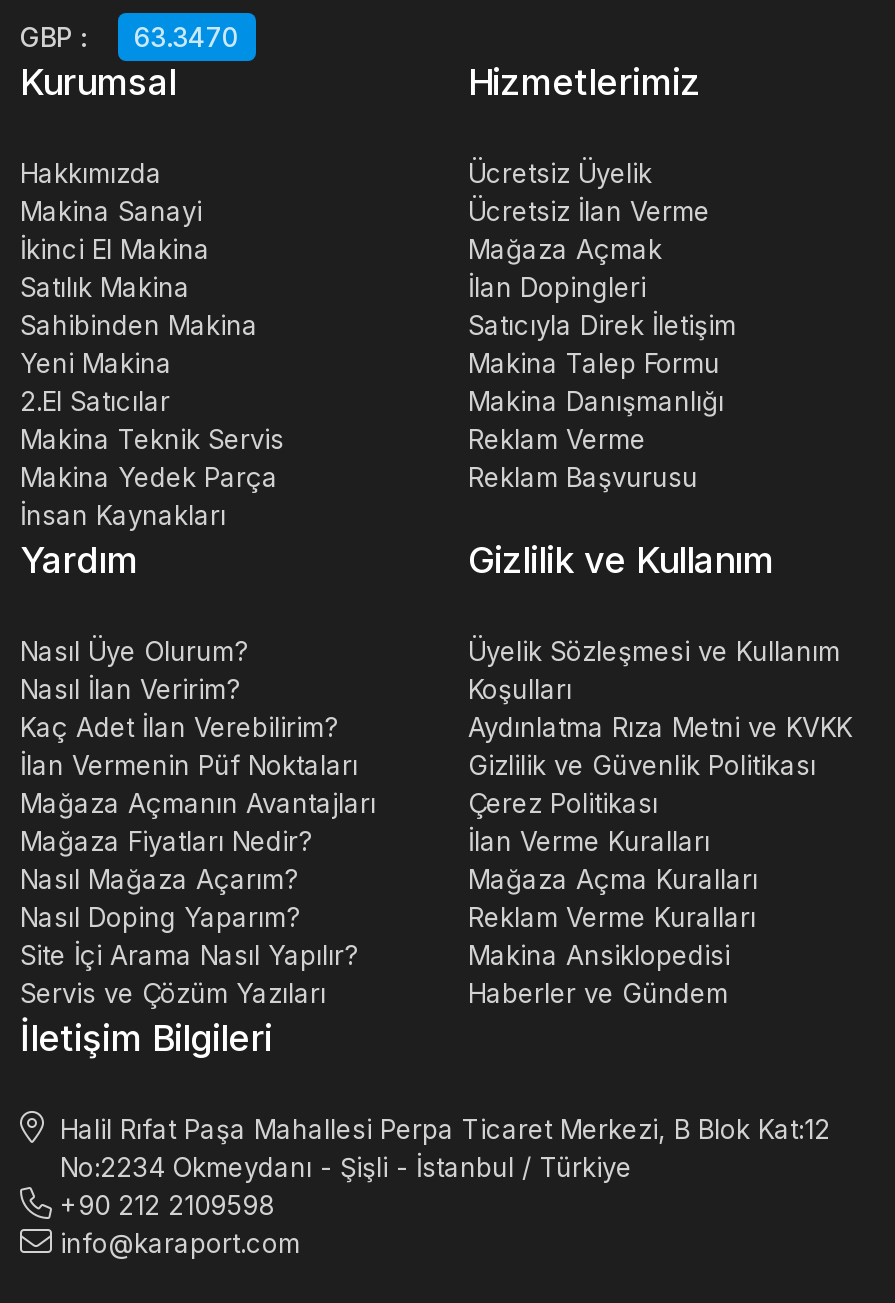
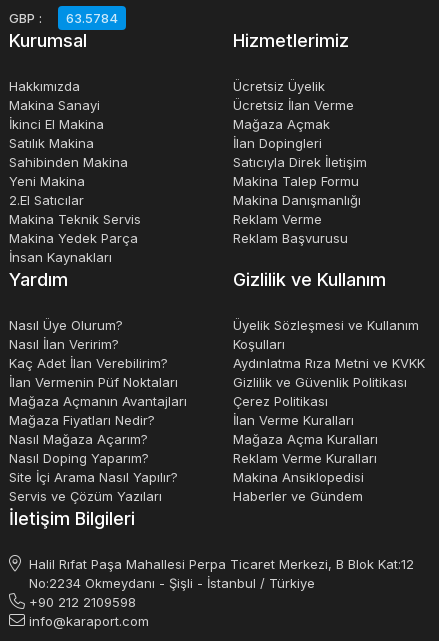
[20,21,240,53] GBP : 63.3470 -> [9,10,118,26] GBP : 63.5784

